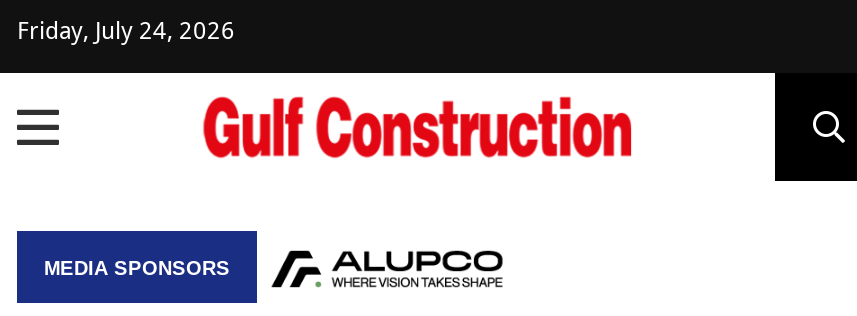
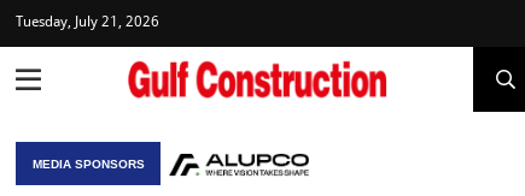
[17,17,235,45] Friday, July 24, 2026 -> [16,13,159,30] Tuesday, July 21, 2026

